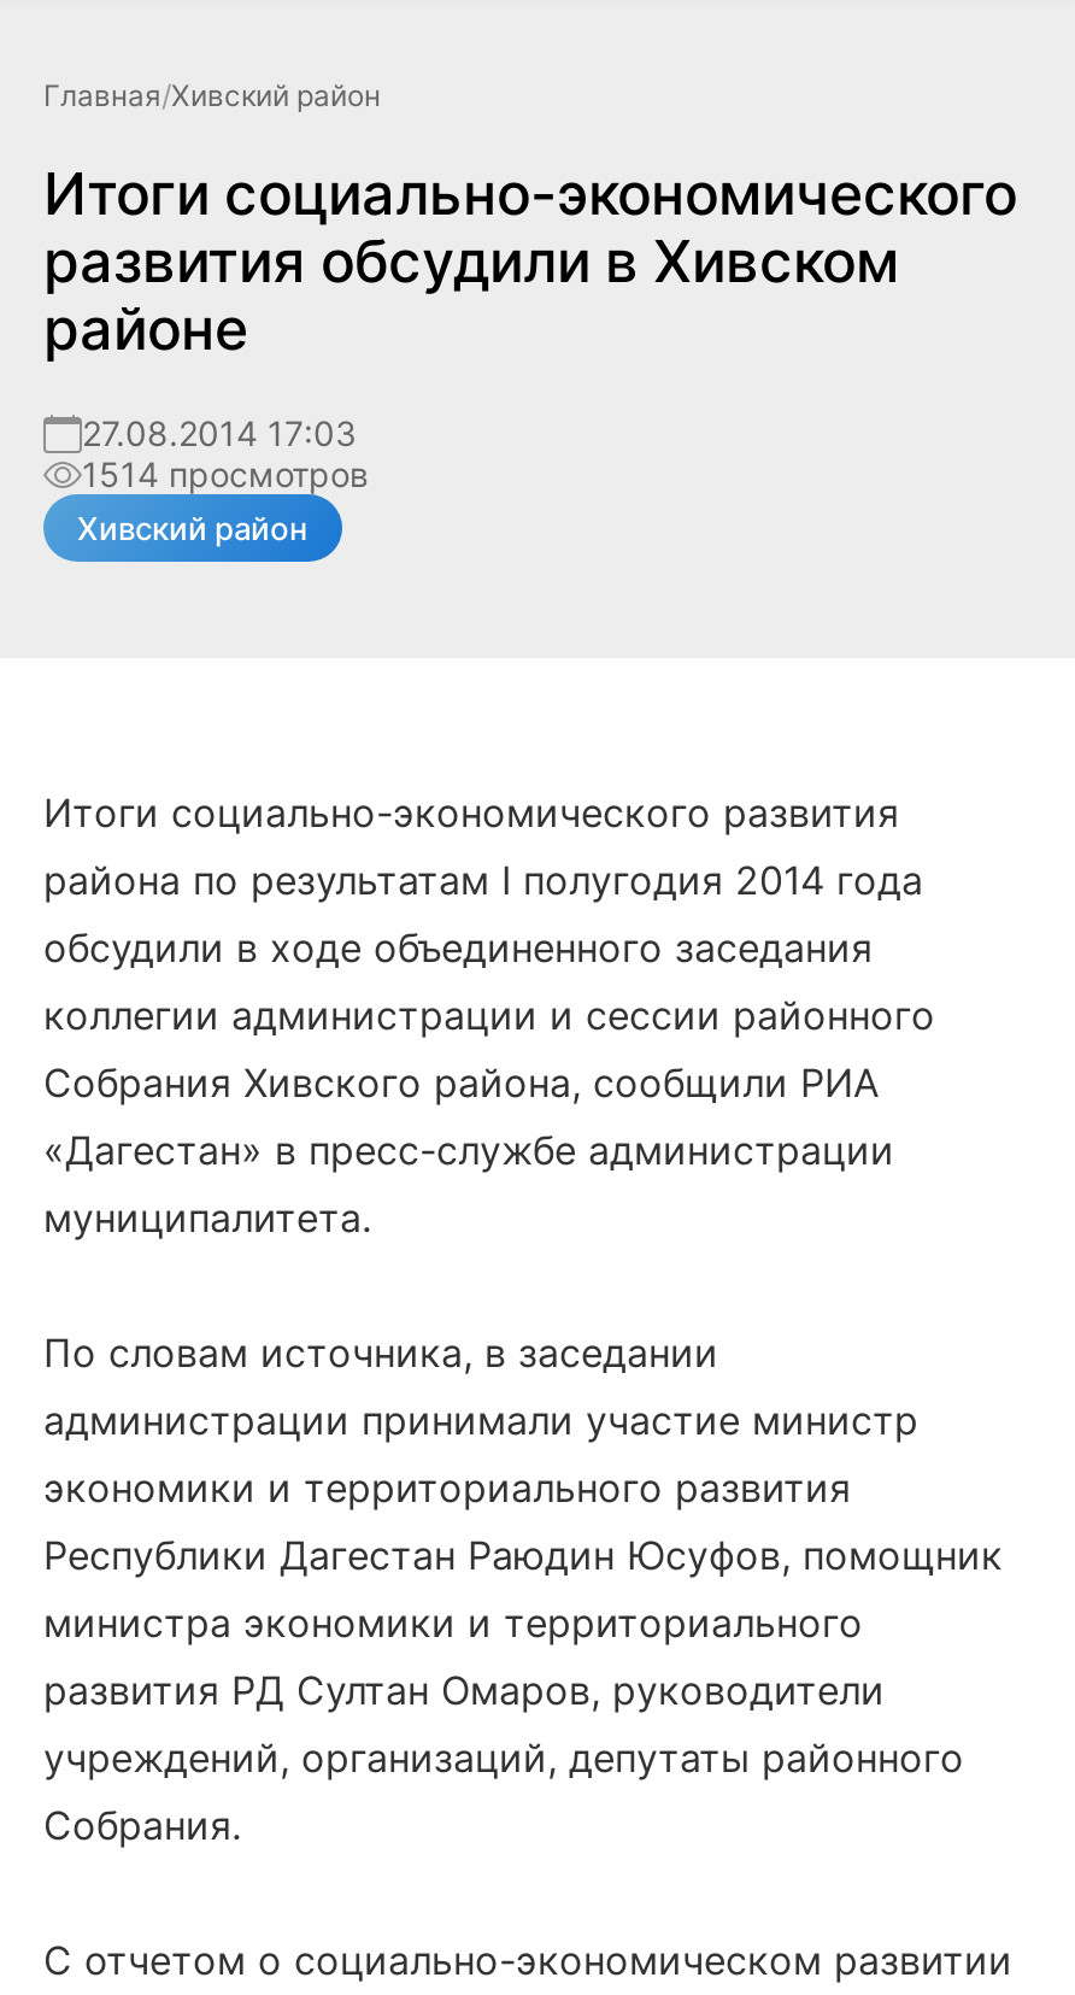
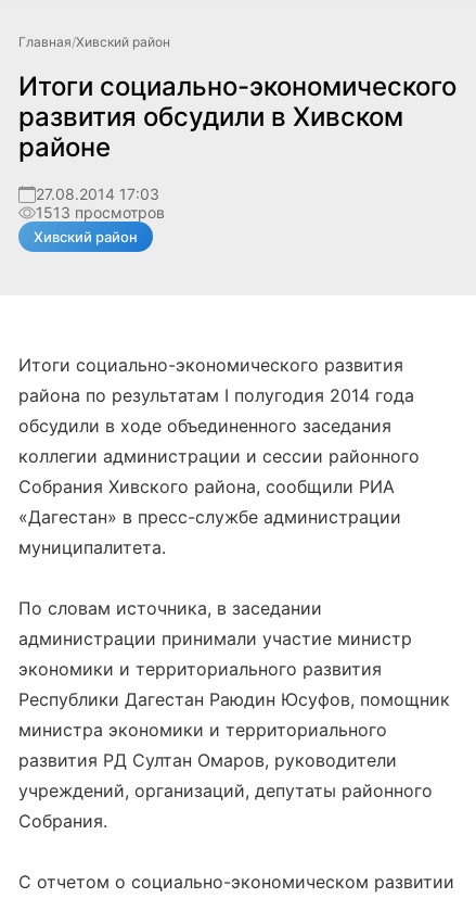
[82,453,369,494] 1514 просмотров -> [36,203,165,222] 1513 просмотров

